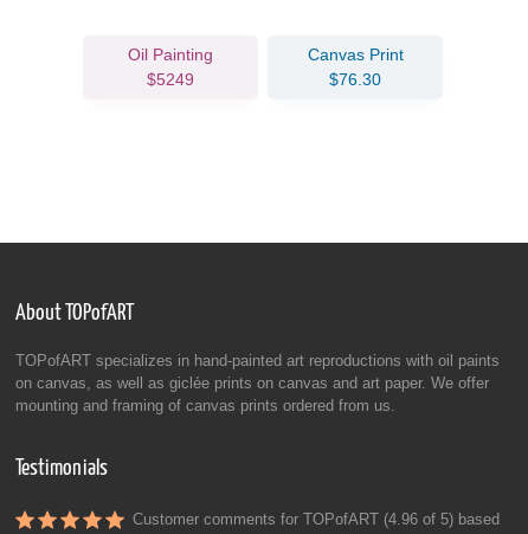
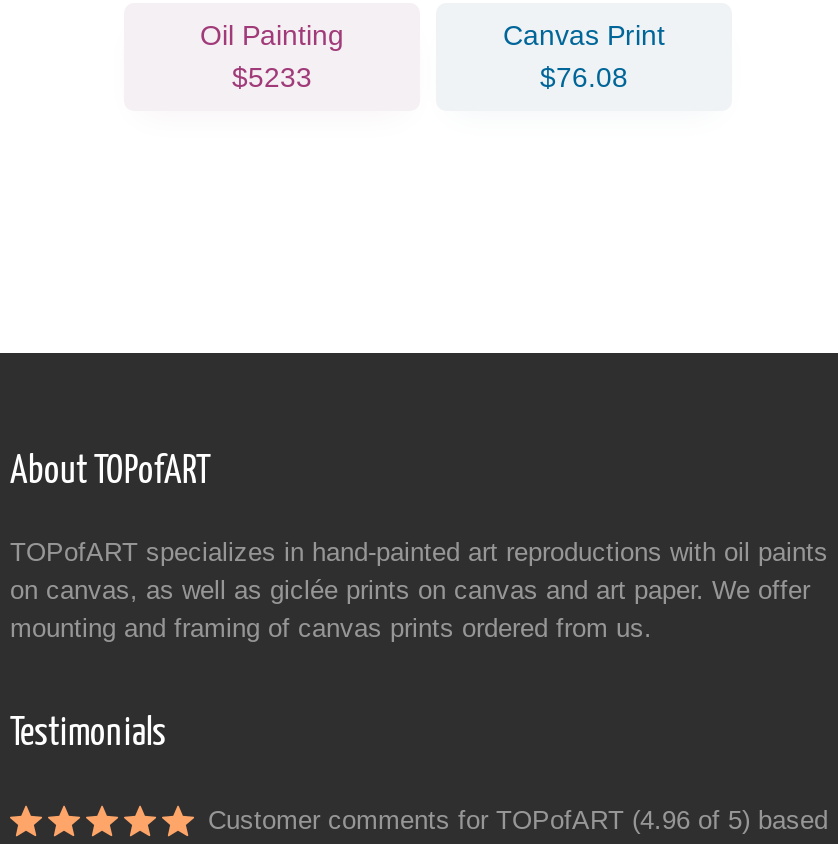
[147,69,194,88] $5249 -> [232,60,312,92] $5233
[329,69,381,88] $76.30 -> [540,60,628,92] $76.08

